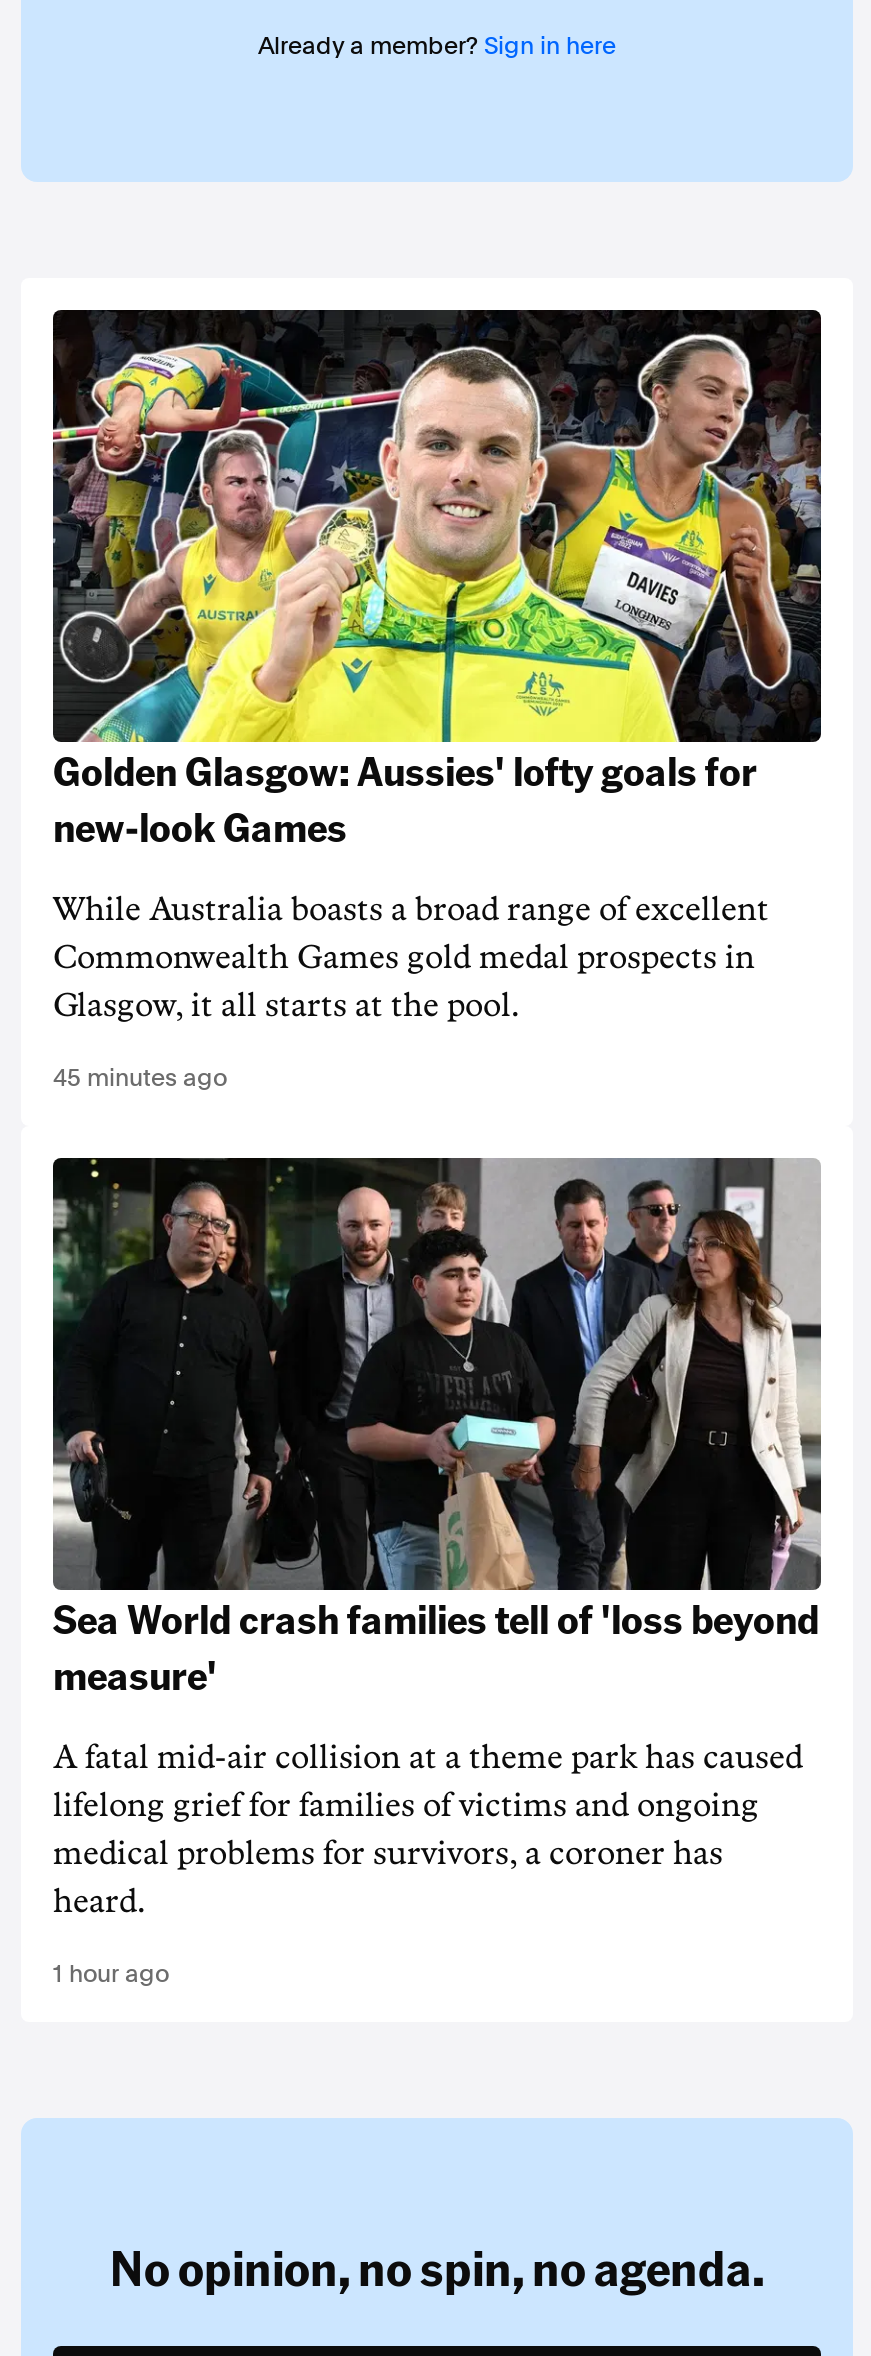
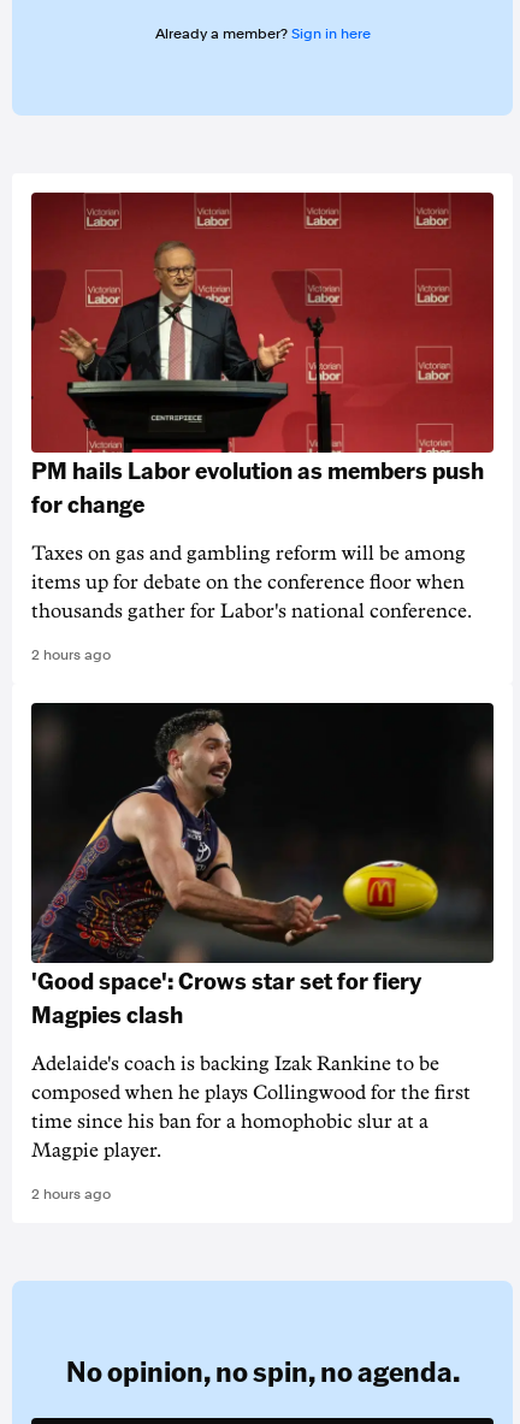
[51,308,823,852] [image] | Golden Glasgow: Aussies' lofty goals for | new-look Games -> [30,191,495,519] [image] | PM hails Labor evolution as members push | for change
[53,894,769,926] While Australia boasts a broad range of excellent -> [31,544,466,563] Taxes on gas and gambling reform will be among
[53,942,755,974] Commonwealth Games gold medal prospects in -> [31,573,465,592] items up for debate on the conference floor when
[53,990,519,1022] Glasgow, it all starts at the pool. -> [31,602,472,621] thousands gather for Labor's national conference.
[53,1064,227,1092] 45 minutes ago -> [31,646,111,663] 2 hours ago
[51,1156,821,1700] [image] | Sea World crash families tell of 'loss beyond | measure' -> [30,703,495,1029] [image] | 'Good space': Crows star set for fiery | Magpies clash
[53,1742,803,1774] A fatal mid-air collision at a theme park has caused -> [31,1054,439,1074] Adelaide's coach is backing Izak Rankine to be
[53,1790,759,1822] lifelong grief for families of victims and ongoing -> [31,1083,471,1103] composed when he plays Collingwood for the first
[53,1838,723,1870] medical problems for survivors, a coroner has -> [31,1112,429,1131] time since his ban for a homophobic slur at a
[53,1886,145,1918] heard. -> [31,1141,161,1160] Magpie player.
[53,1960,169,1988] 1 hour ago -> [31,1186,111,1203] 2 hours ago

